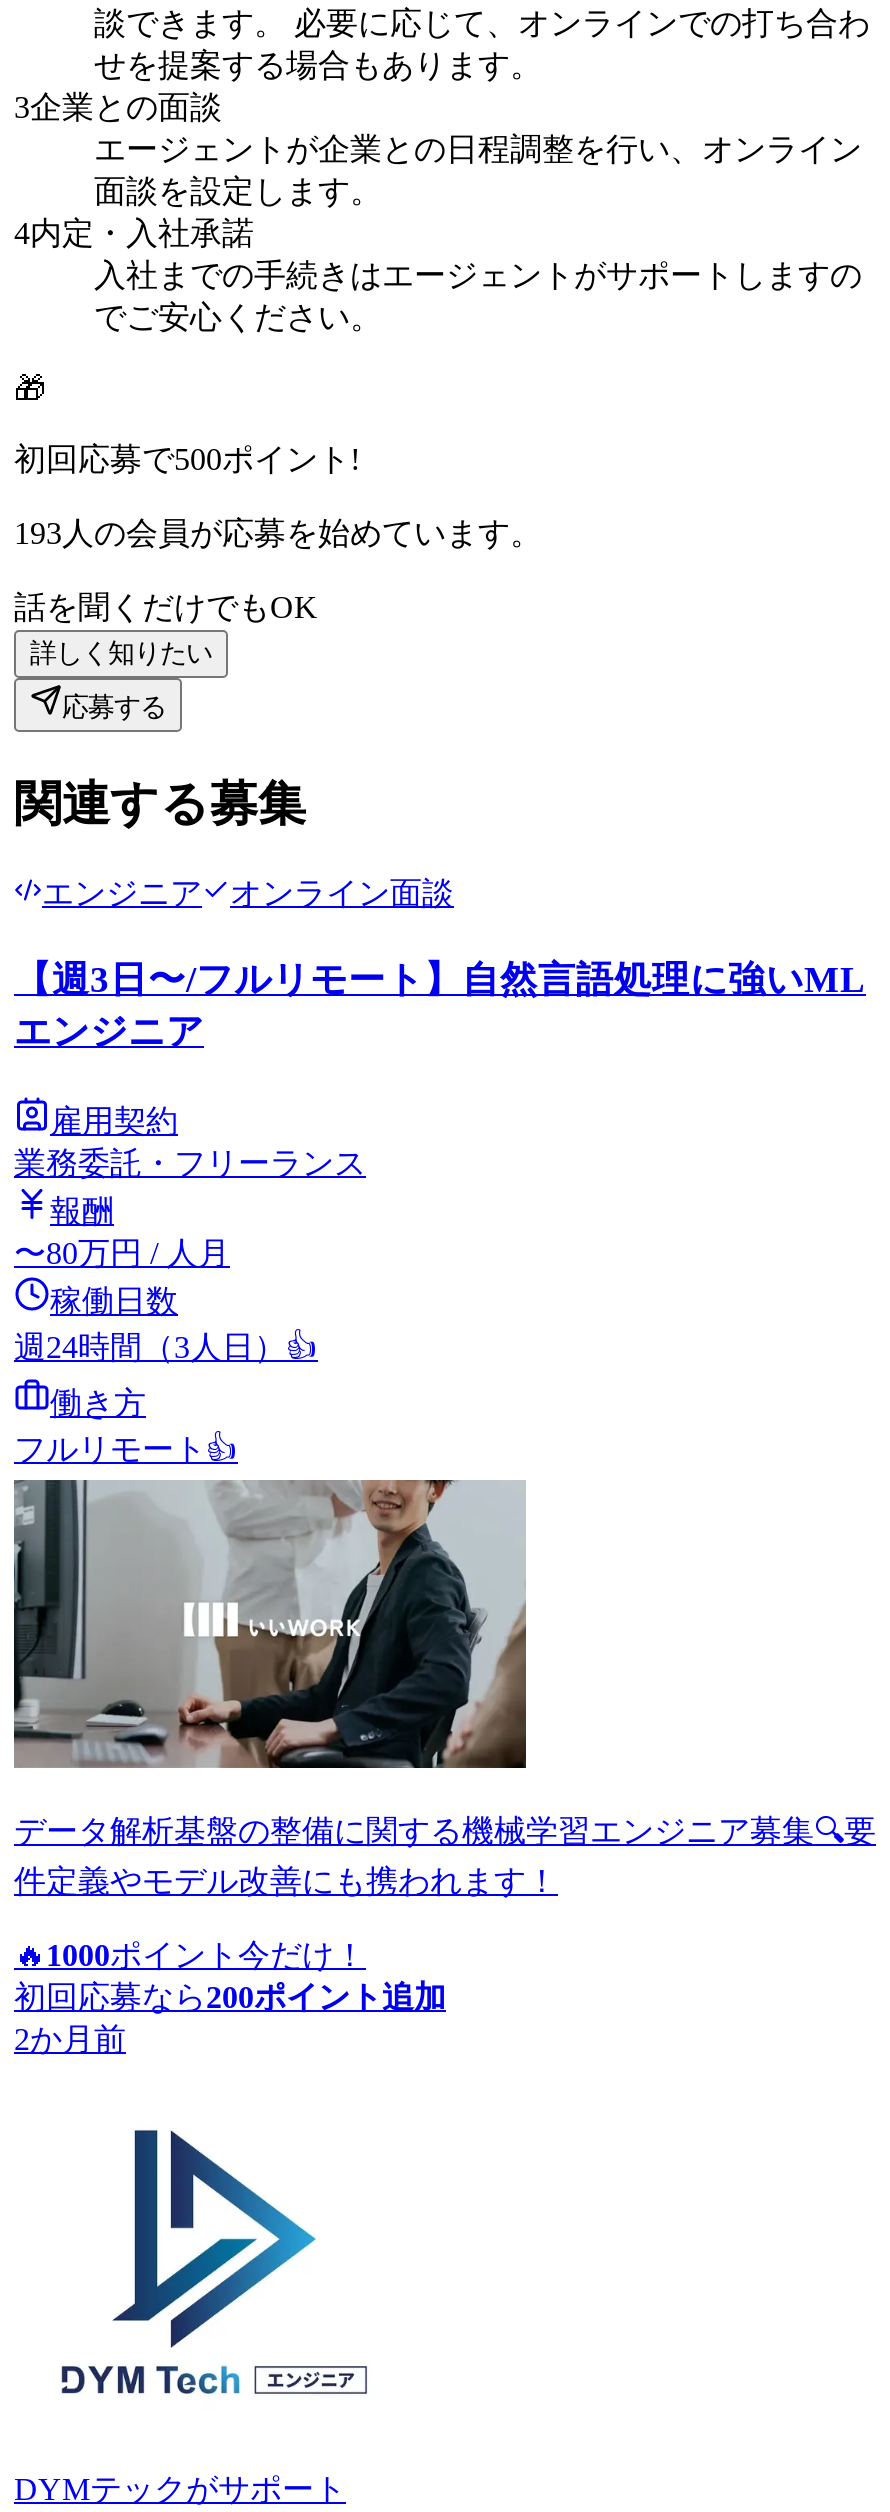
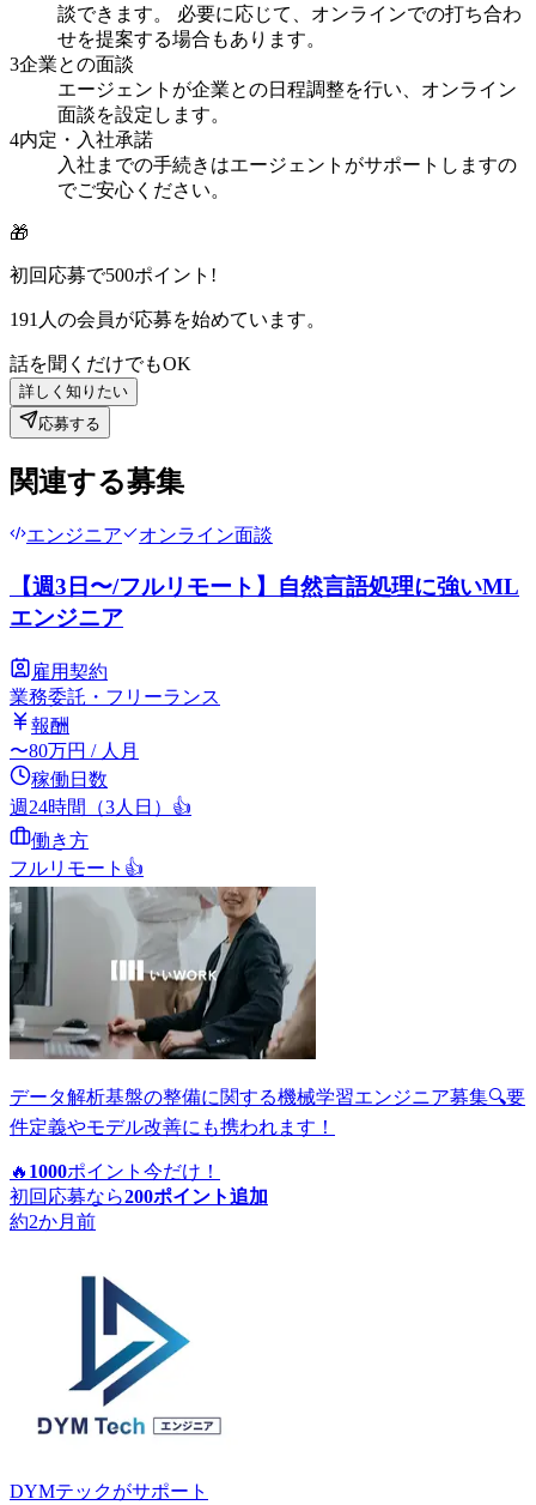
[14,515,542,549] 193人の会員が応募を始めています。 -> [10,309,325,329] 191人の会員が応募を始めています。
[14,2022,126,2056] 2か月前 -> [10,1211,96,1232] 約2か月前

